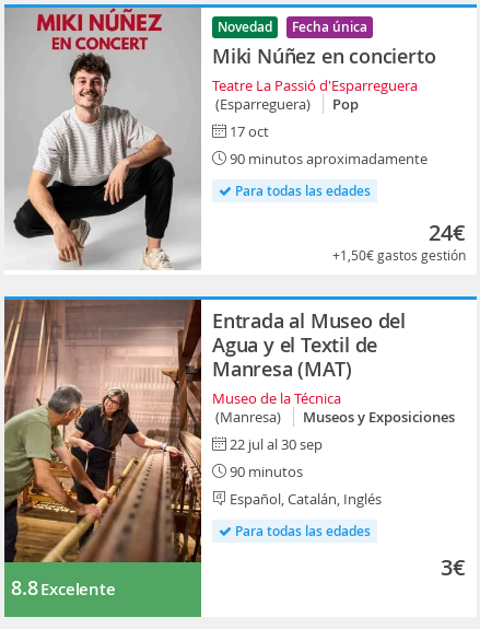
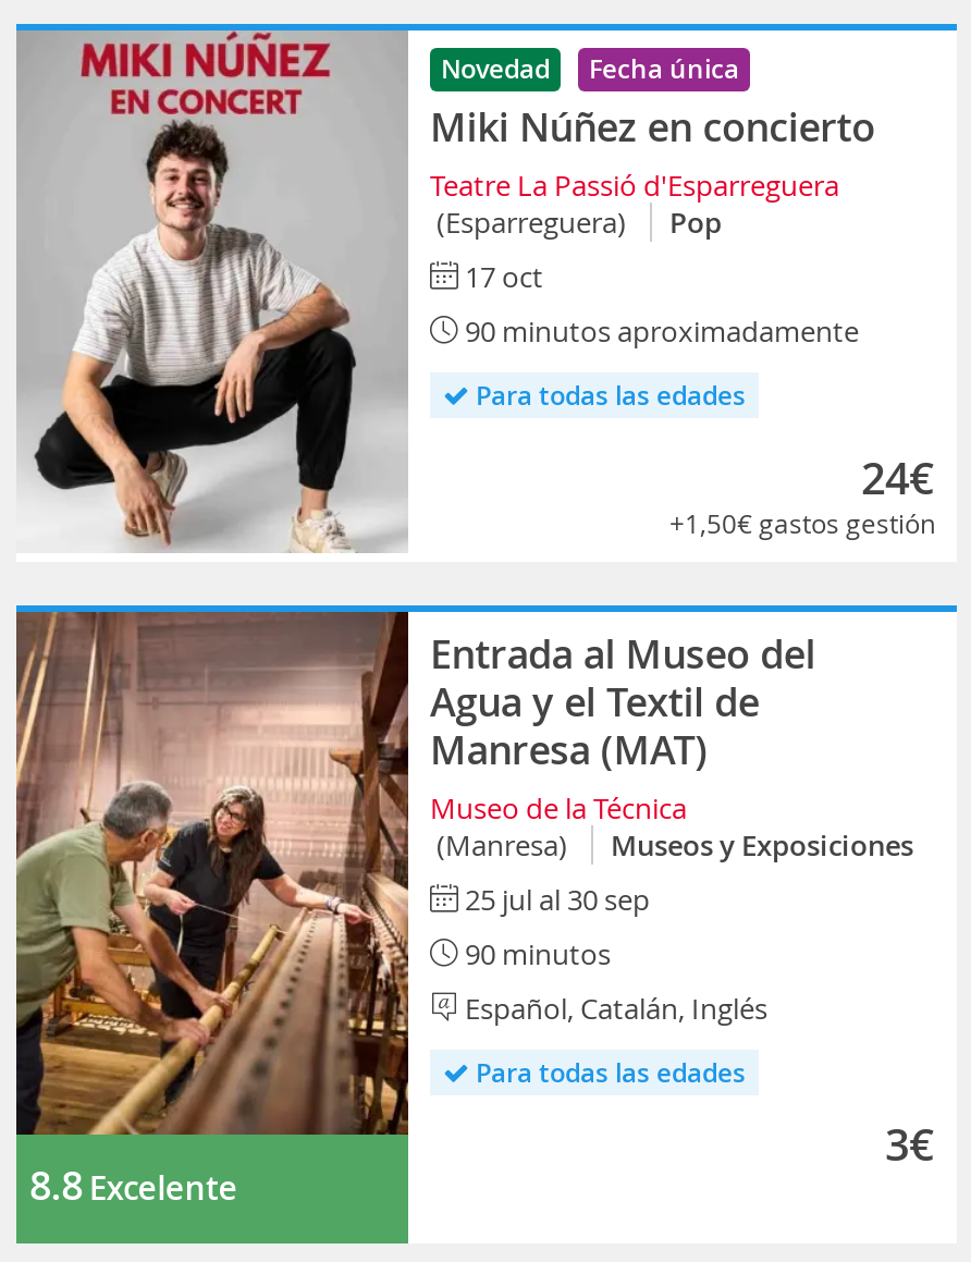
[230,434,323,454] 22 jul al 30 sep -> [465,880,650,919] 25 jul al 30 sep

